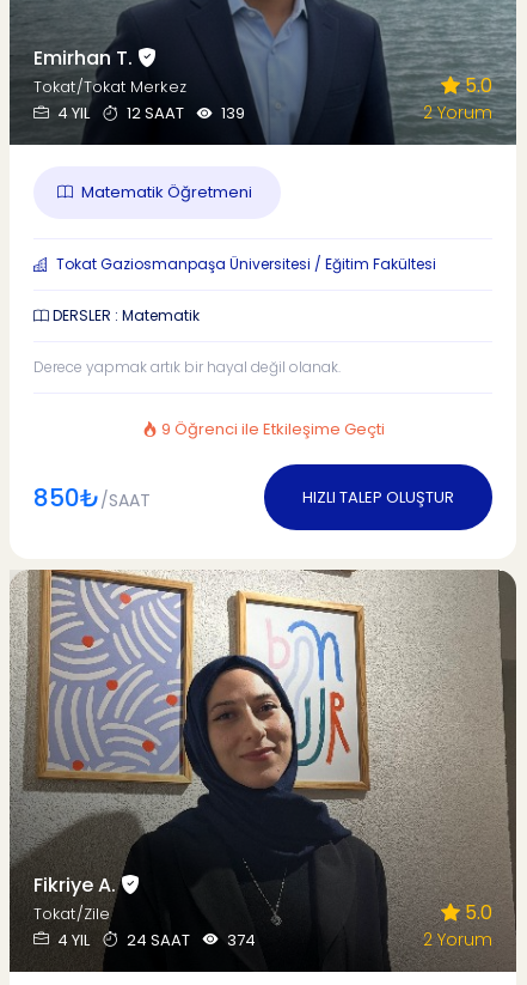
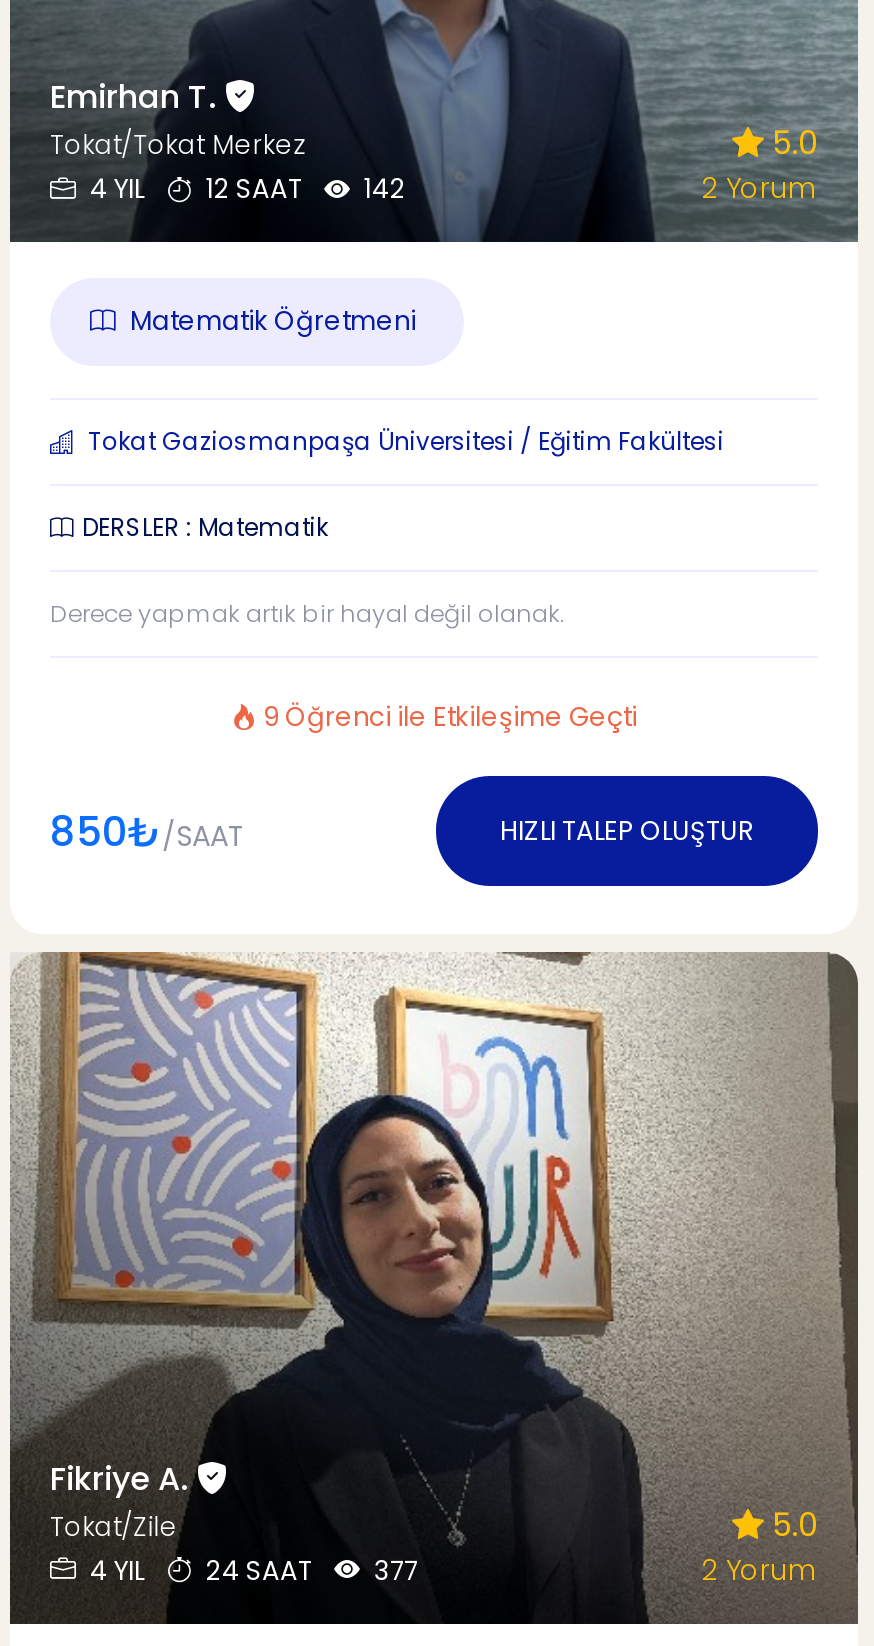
[54,102,245,125] 4 YIL 12 SAAT 139 -> [84,171,406,209] 4 YIL 12 SAAT 142
[54,929,256,951] 4 YIL 24 SAAT 374 -> [84,1552,418,1590] 4 YIL 24 SAAT 377

